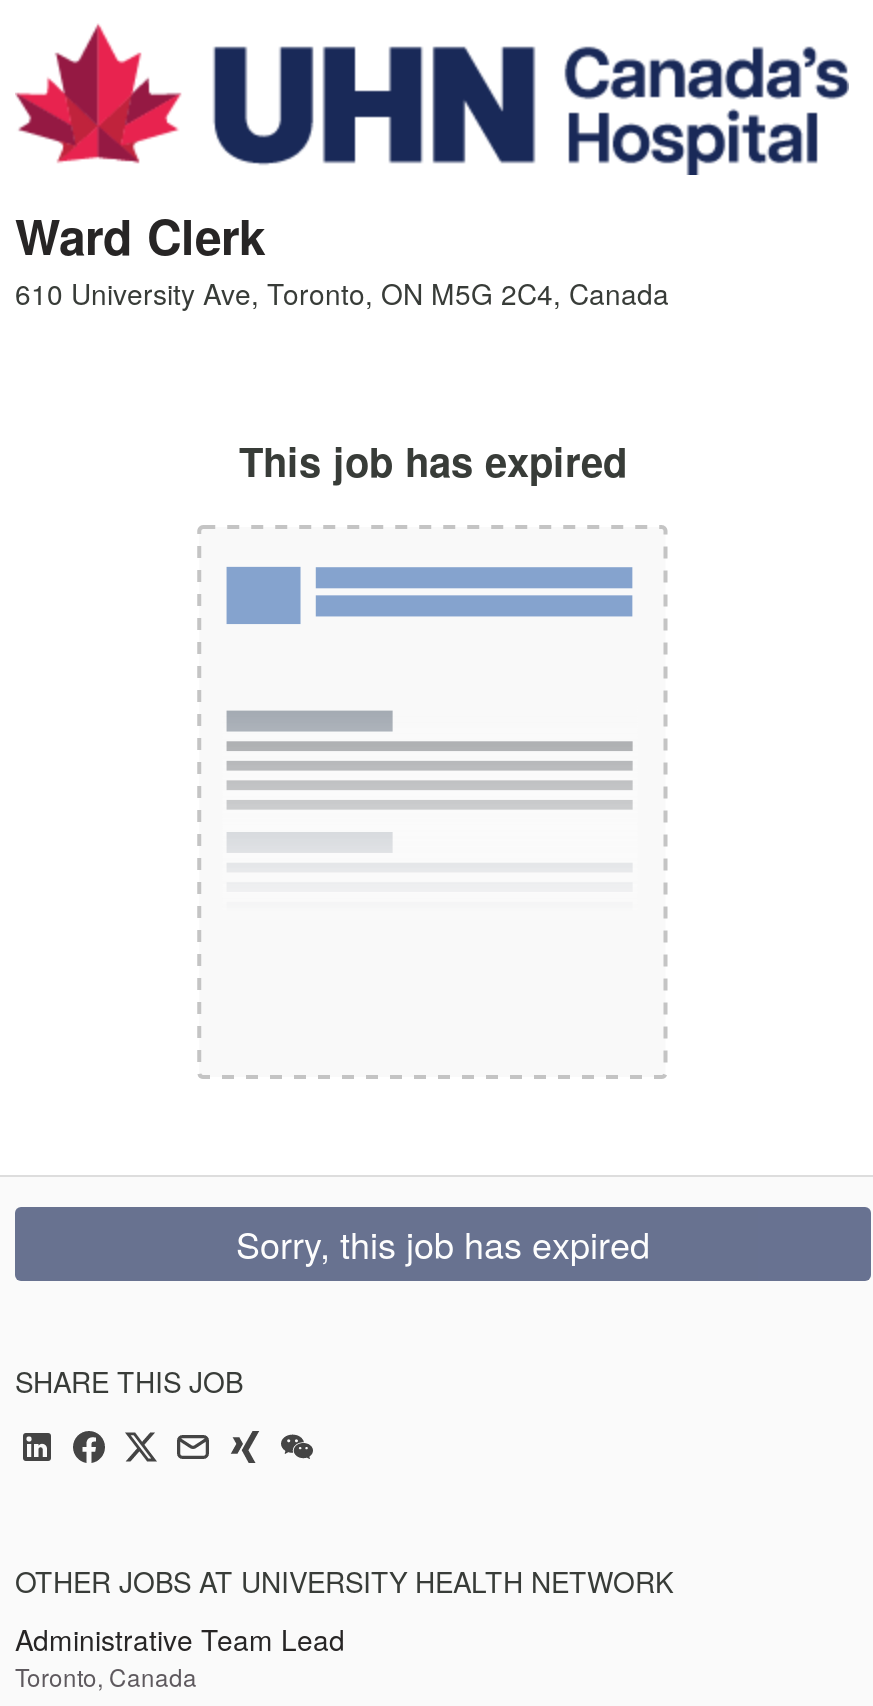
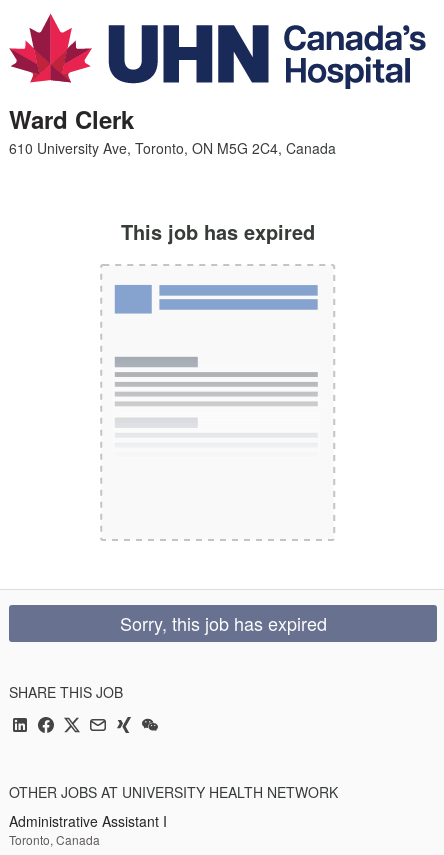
[15,1618,345,1658] Administrative Team Lead -> [9,810,167,830] Administrative Assistant I

